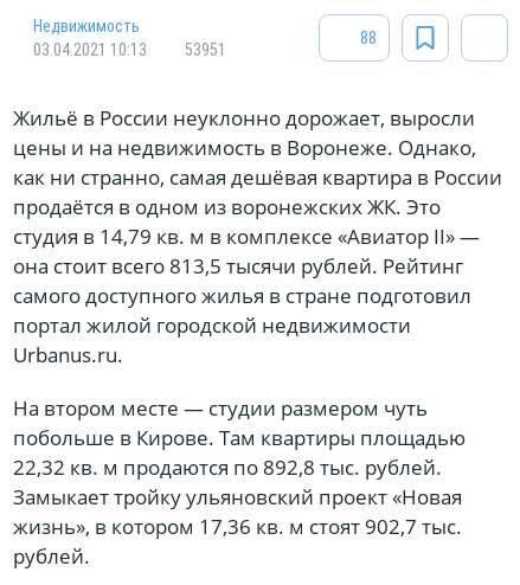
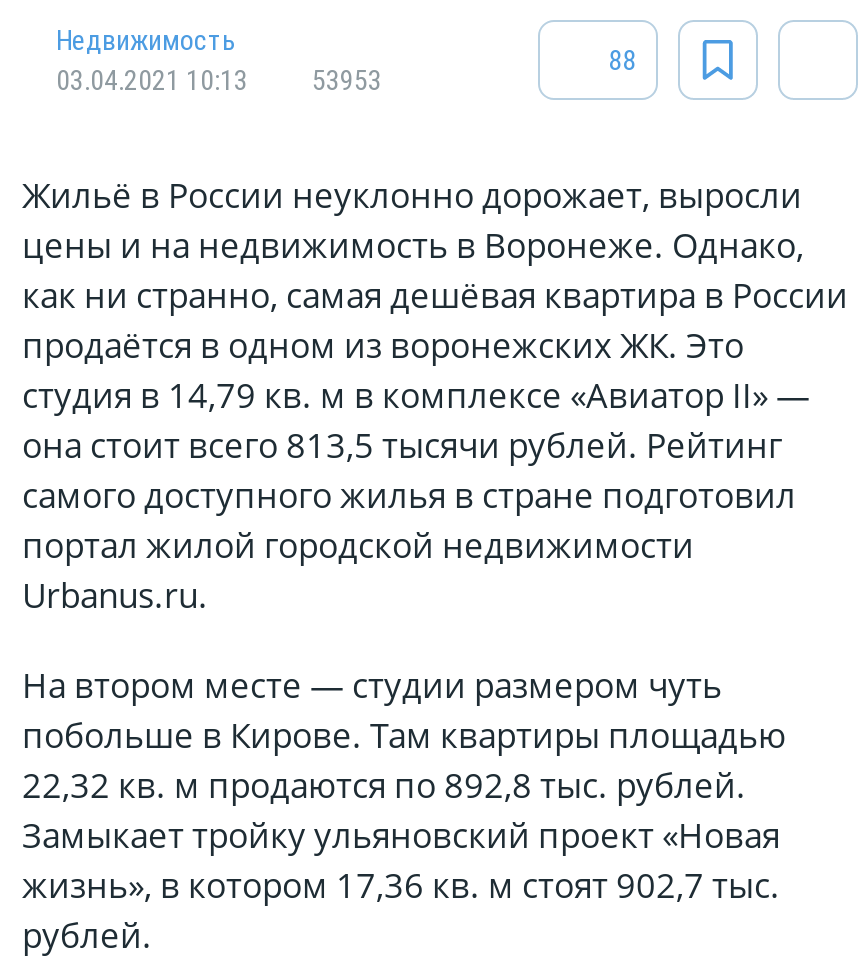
[33,41,226,60] 03.04.2021 10:13 53951 -> [56,65,382,97] 03.04.2021 10:13 53953

